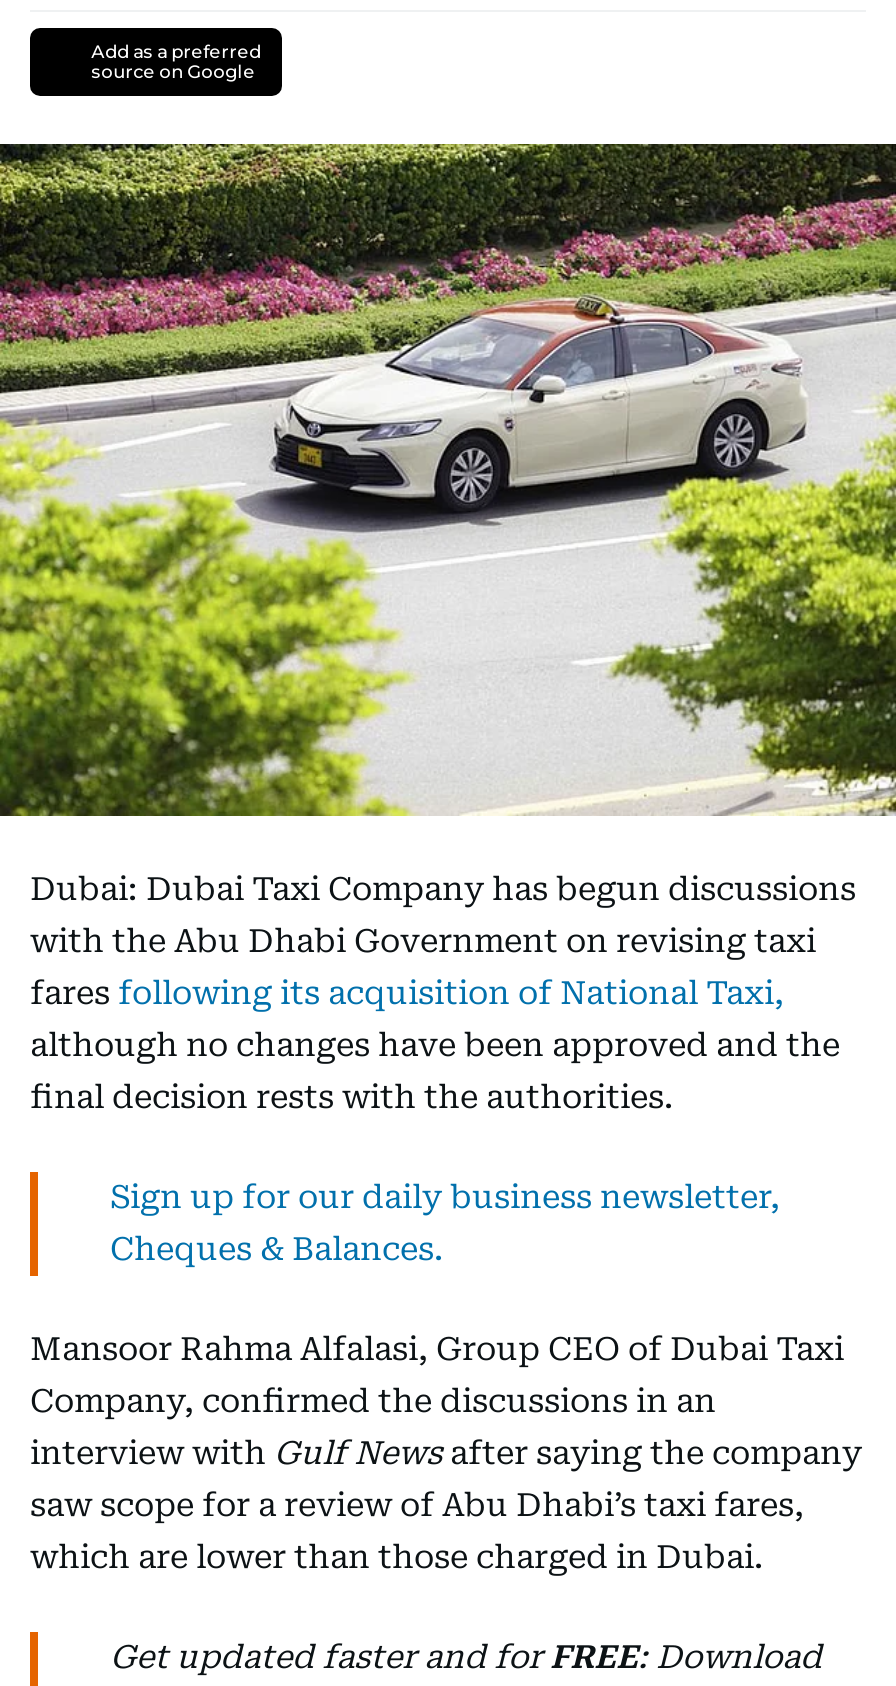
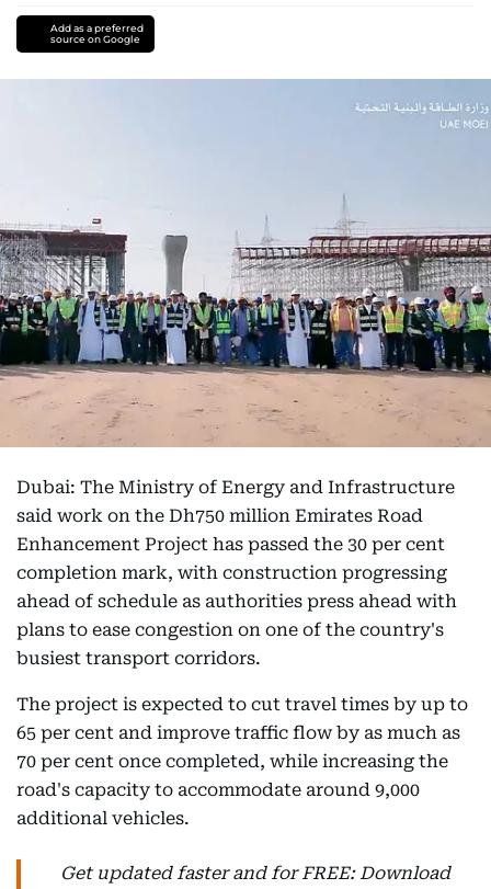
[6,142,890,1576] [image] | Dubai: Dubai Taxi Company has begun discussions | with the Abu Dhabi Government on revising taxi | fares following its acquisition of National Taxi, | although no changes have been approved and the | final decision rests with the authorities. | Sign up for our daily business newsletter, | Cheques & Balances. | Mansoor Rahma Alfalasi, Group CEO of Dubai Taxi | Company, confirmed the discussions in an | interview with Gulf News after saying the company | saw scope for a review of Abu Dhabi’s taxi fares, | which are lower than those charged in Dubai. -> [3,79,488,829] [image] | Dubai: The Ministry of Energy and Infrastructure | said work on the Dh750 million Emirates Road | Enhancement Project has passed the 30 per cent | completion mark, with construction progressing | ahead of schedule as authorities press ahead with | plans to ease congestion on one of the country's | busiest transport corridors. | The project is expected to cut travel times by up to | 65 per cent and improve traffic flow by as much as | 70 per cent once completed, while increasing the | road's capacity to accommodate around 9,000 | additional vehicles.

